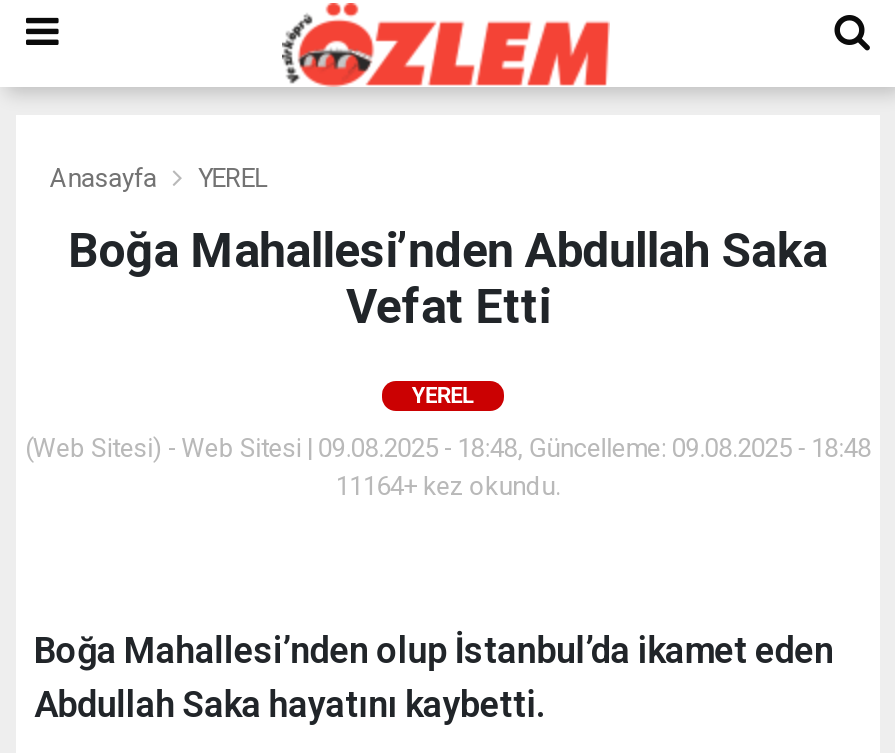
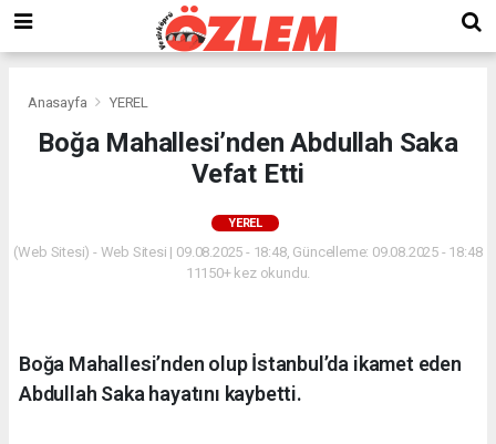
[335,471,561,501] 11164+ kez okundu. -> [186,264,310,281] 11150+ kez okundu.

